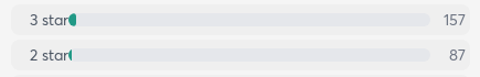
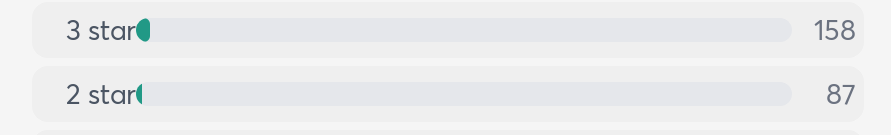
[444,9,466,29] 157 -> [814,12,856,48] 158

